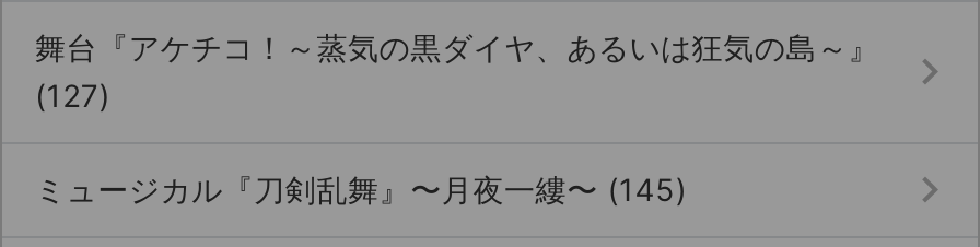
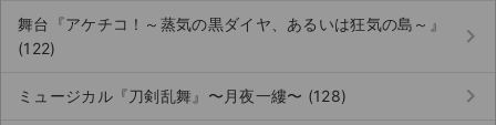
[35,77,110,115] (127) -> [18,39,56,58] (122)
[35,171,687,209] ミュージカル『刀剣乱舞』〜月夜一縷〜 (145) -> [18,87,347,106] ミュージカル『刀剣乱舞』〜月夜一縷〜 (128)

